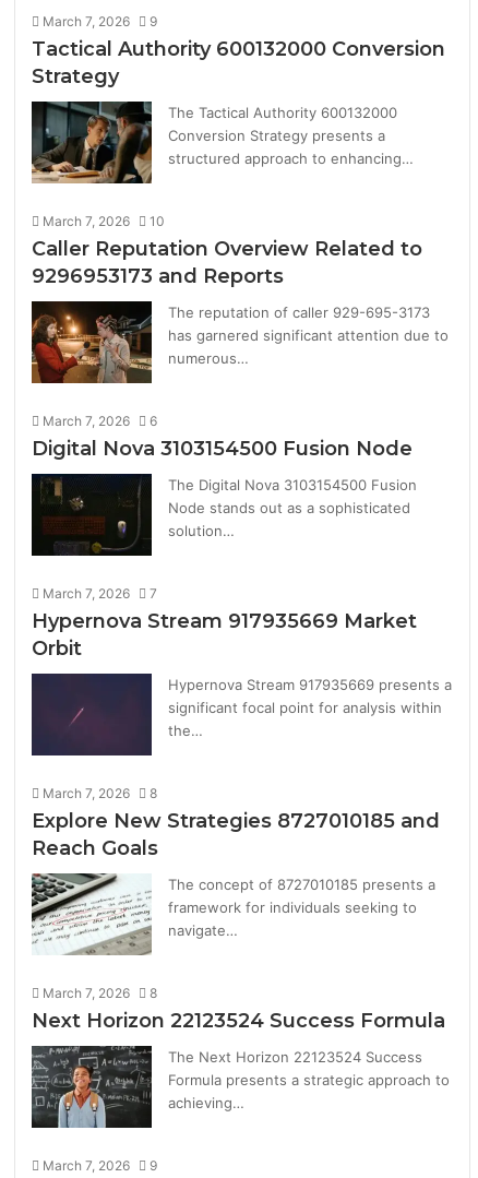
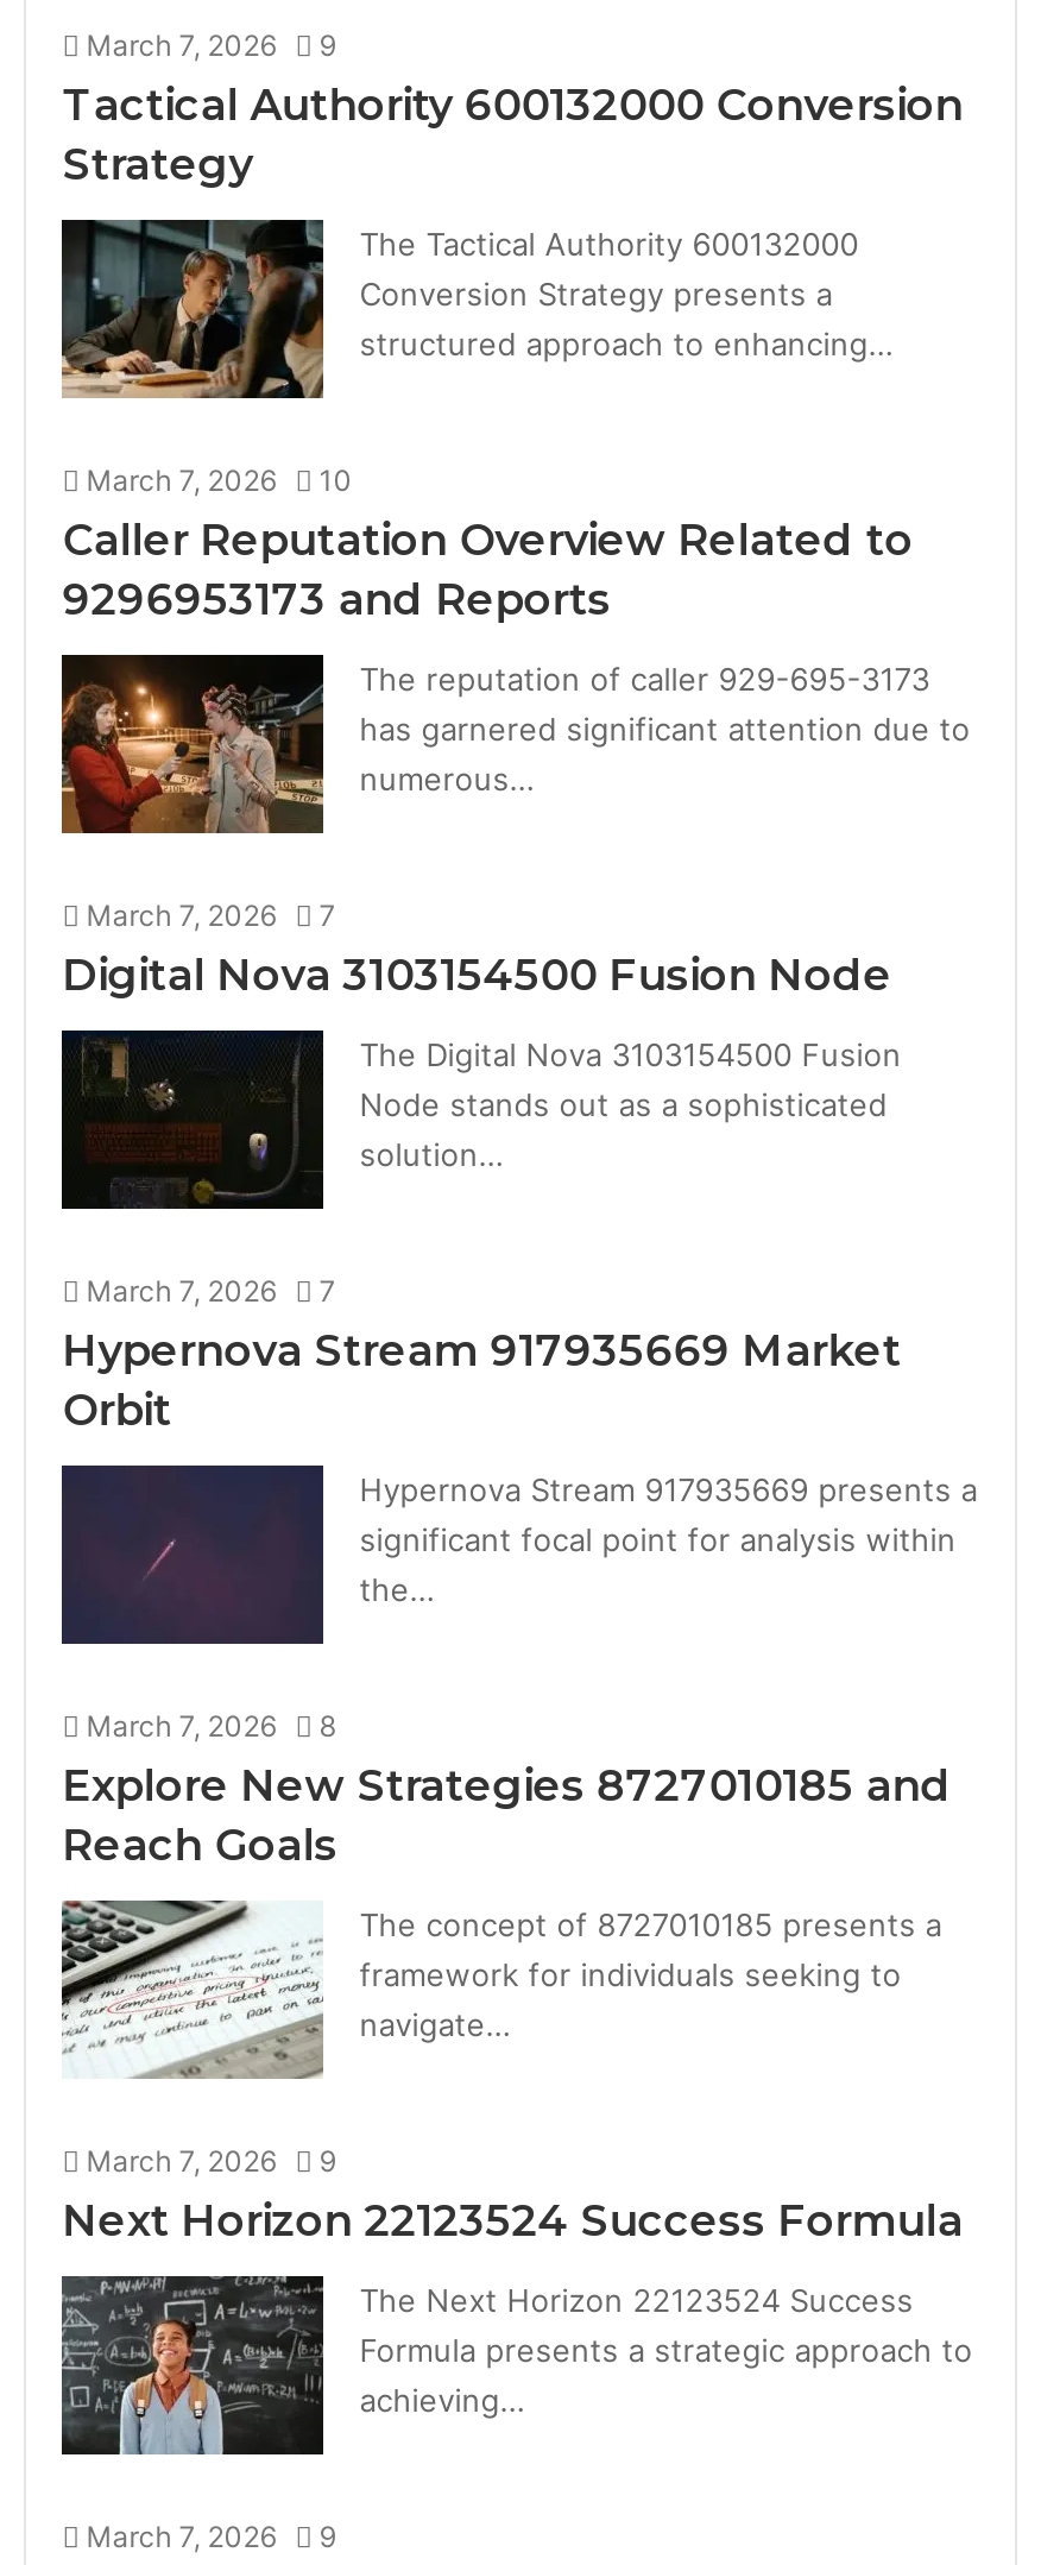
[43,413,157,429] March 7, 2026 6 -> [86,898,336,934] March 7, 2026 7
[43,985,157,1001] March 7, 2026 8 -> [86,2144,336,2180] March 7, 2026 9

